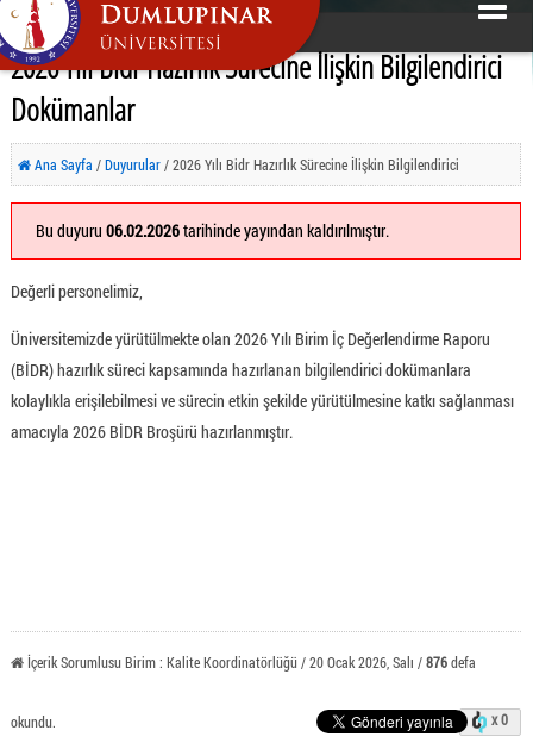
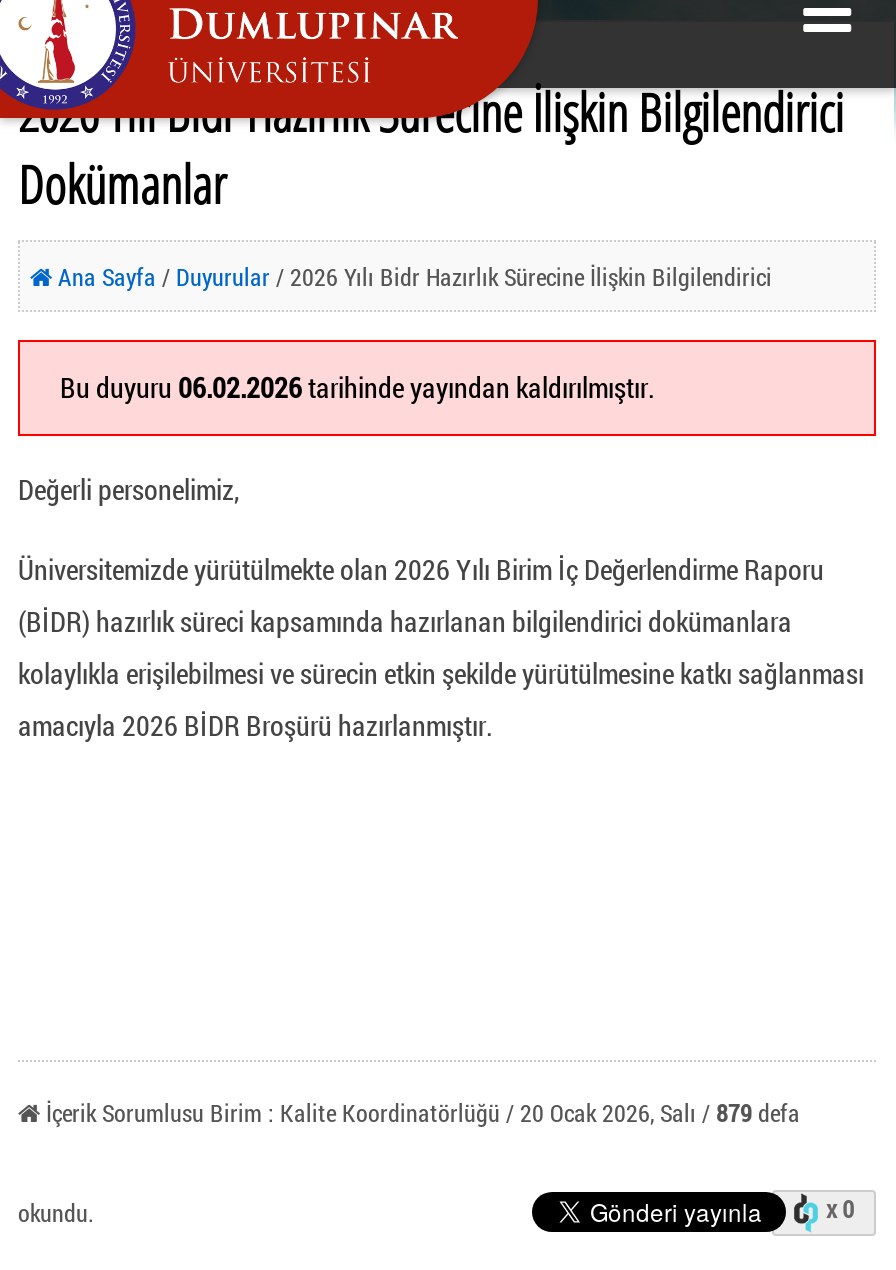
[24,653,476,672] İçerik Sorumlusu Birim : Kalite Koordinatörlüğü / 20 Ocak 2026, Salı / 876 defa -> [40,1097,800,1129] İçerik Sorumlusu Birim : Kalite Koordinatörlüğü / 20 Ocak 2026, Salı / 879 defa

